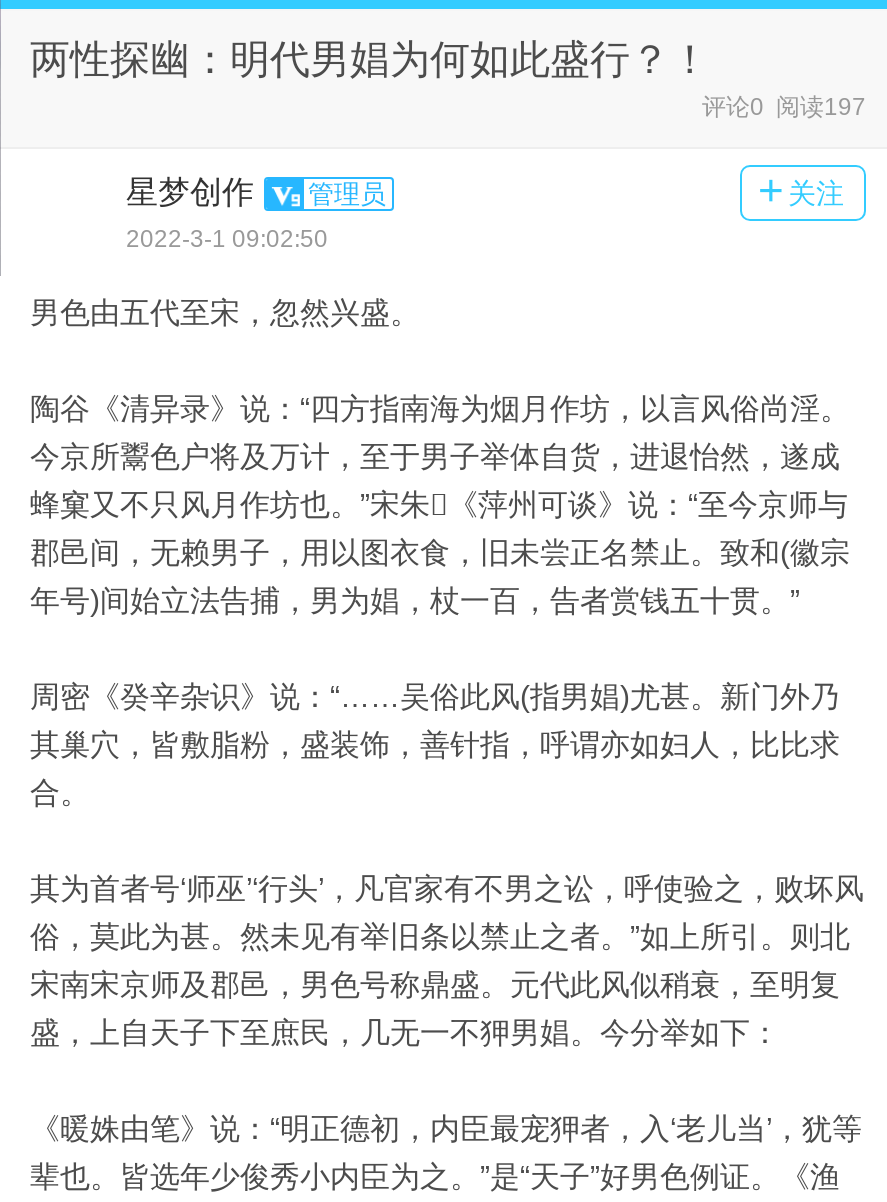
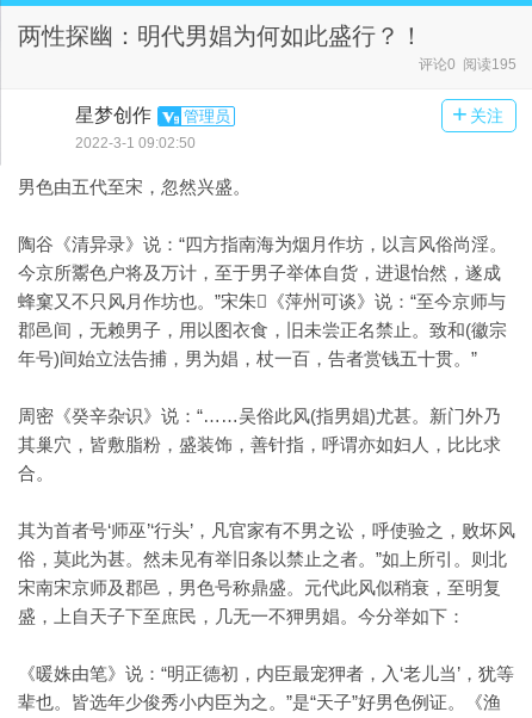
[702,93,866,121] 评论0 阅读197 -> [419,56,516,73] 评论0 阅读195

